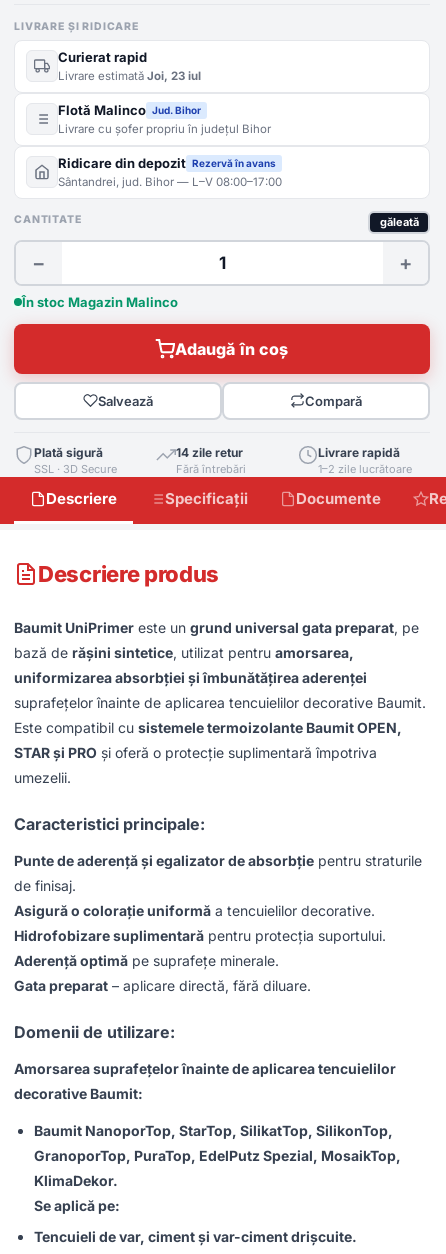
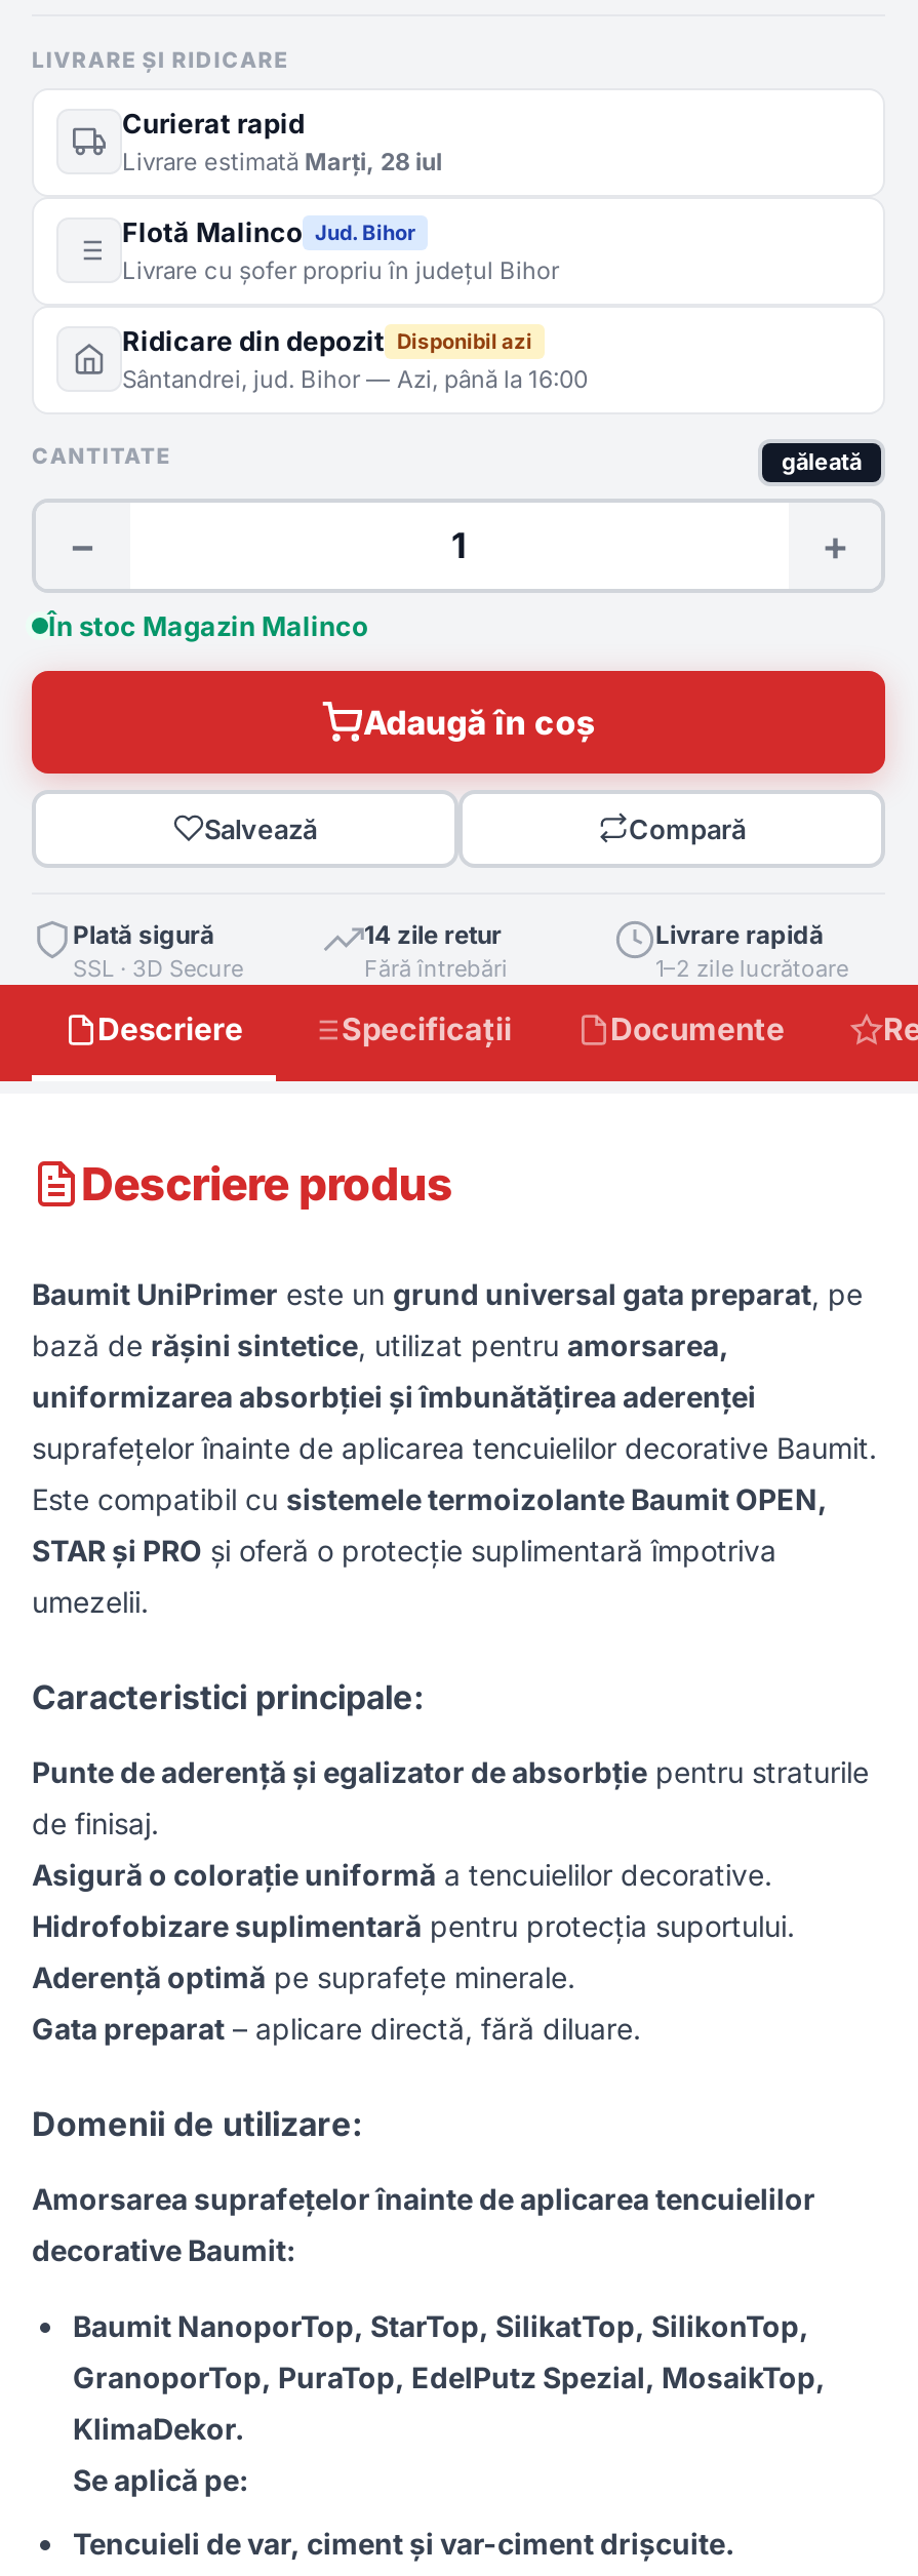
[58,69,201,83] Livrare estimată Joi, 23 iul -> [122,148,442,176] Livrare estimată Marți, 28 iul
[58,155,282,189] Ridicare din depozit Rezervă în avans | Sântandrei, jud. Bihor — L–V 08:00–17:00 -> [122,324,588,394] Ridicare din depozit Disponibil azi | Sântandrei, jud. Bihor — Azi, până la 16:00

